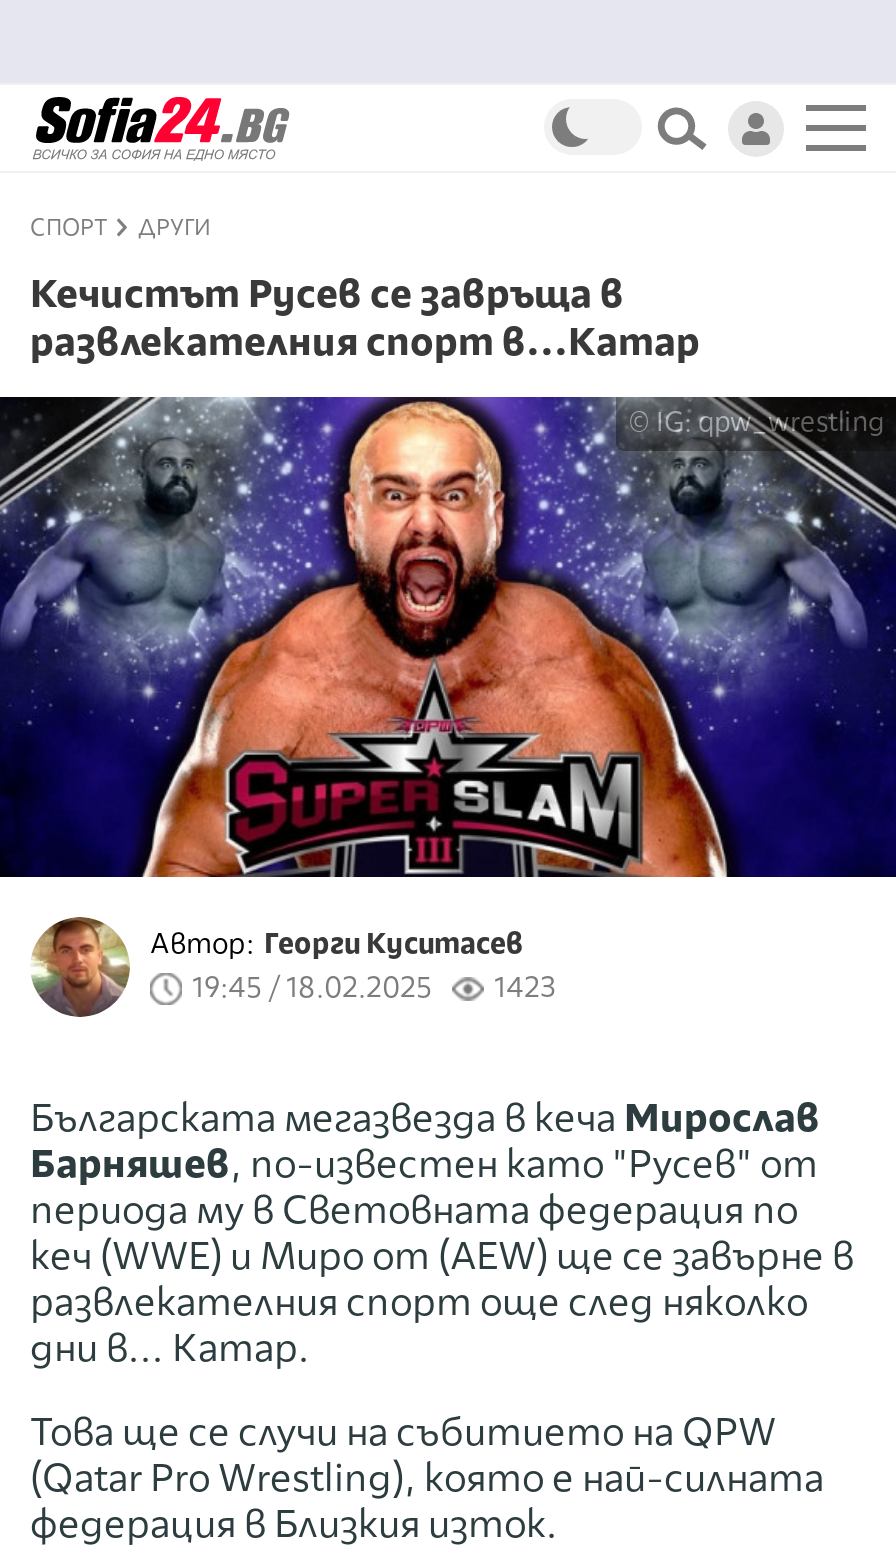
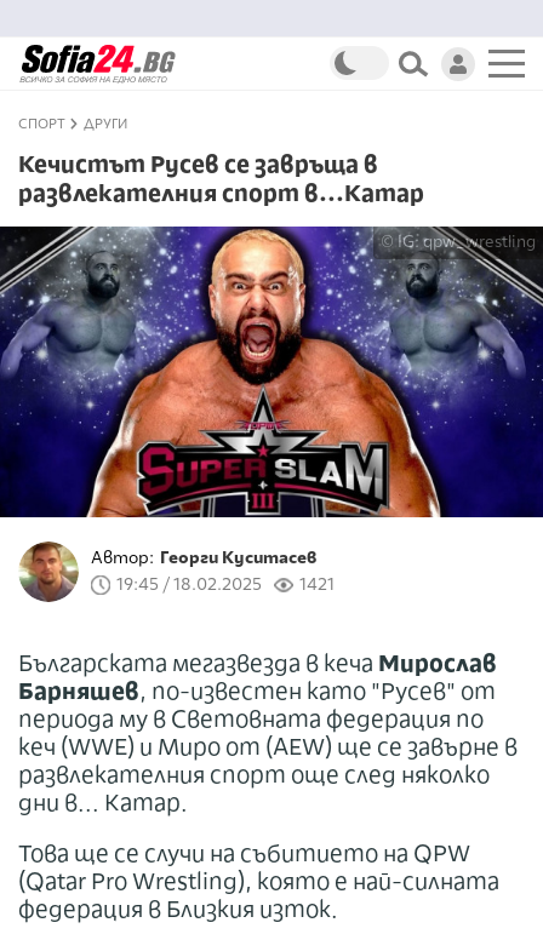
[192,971,556,1005] 19:45 / 18.02.2025 1423 -> [116,574,335,595] 19:45 / 18.02.2025 1421

